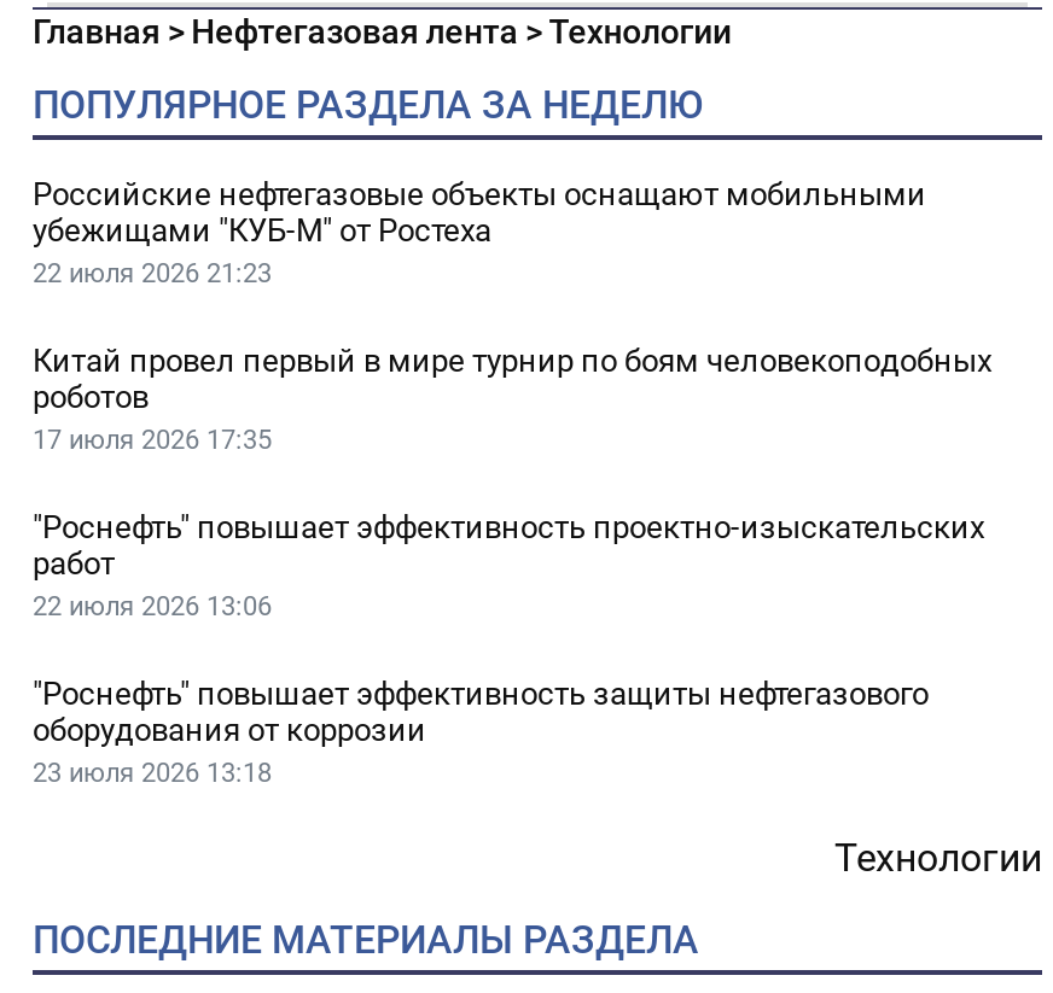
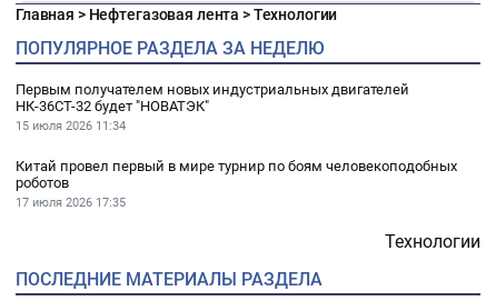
[33,177,926,291] Российские нефтегазовые объекты оснащают мобильными | убежищами "КУБ-М" от Ростеха | 22 июля 2026 21:23 -> [16,82,409,134] Первым получателем новых индустриальных двигателей | НК-36СТ-32 будет "НОВАТЭК" | 15 июля 2026 11:34
[33,510,984,790] "Роснефть" повышает эффективность проектно-изыскательских | работ | 22 июля 2026 13:06 | "Роснефть" повышает эффективность защиты нефтегазового | оборудования от коррозии | 23 июля 2026 13:18 -> none

